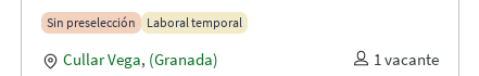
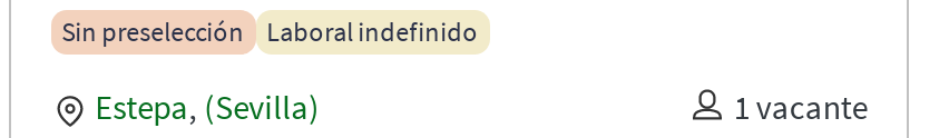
[146,15,242,31] Laboral temporal -> [266,15,478,49] Laboral indefinido
[63,49,218,70] Cullar Vega, (Granada) -> [95,87,320,129] Estepa, (Sevilla)

